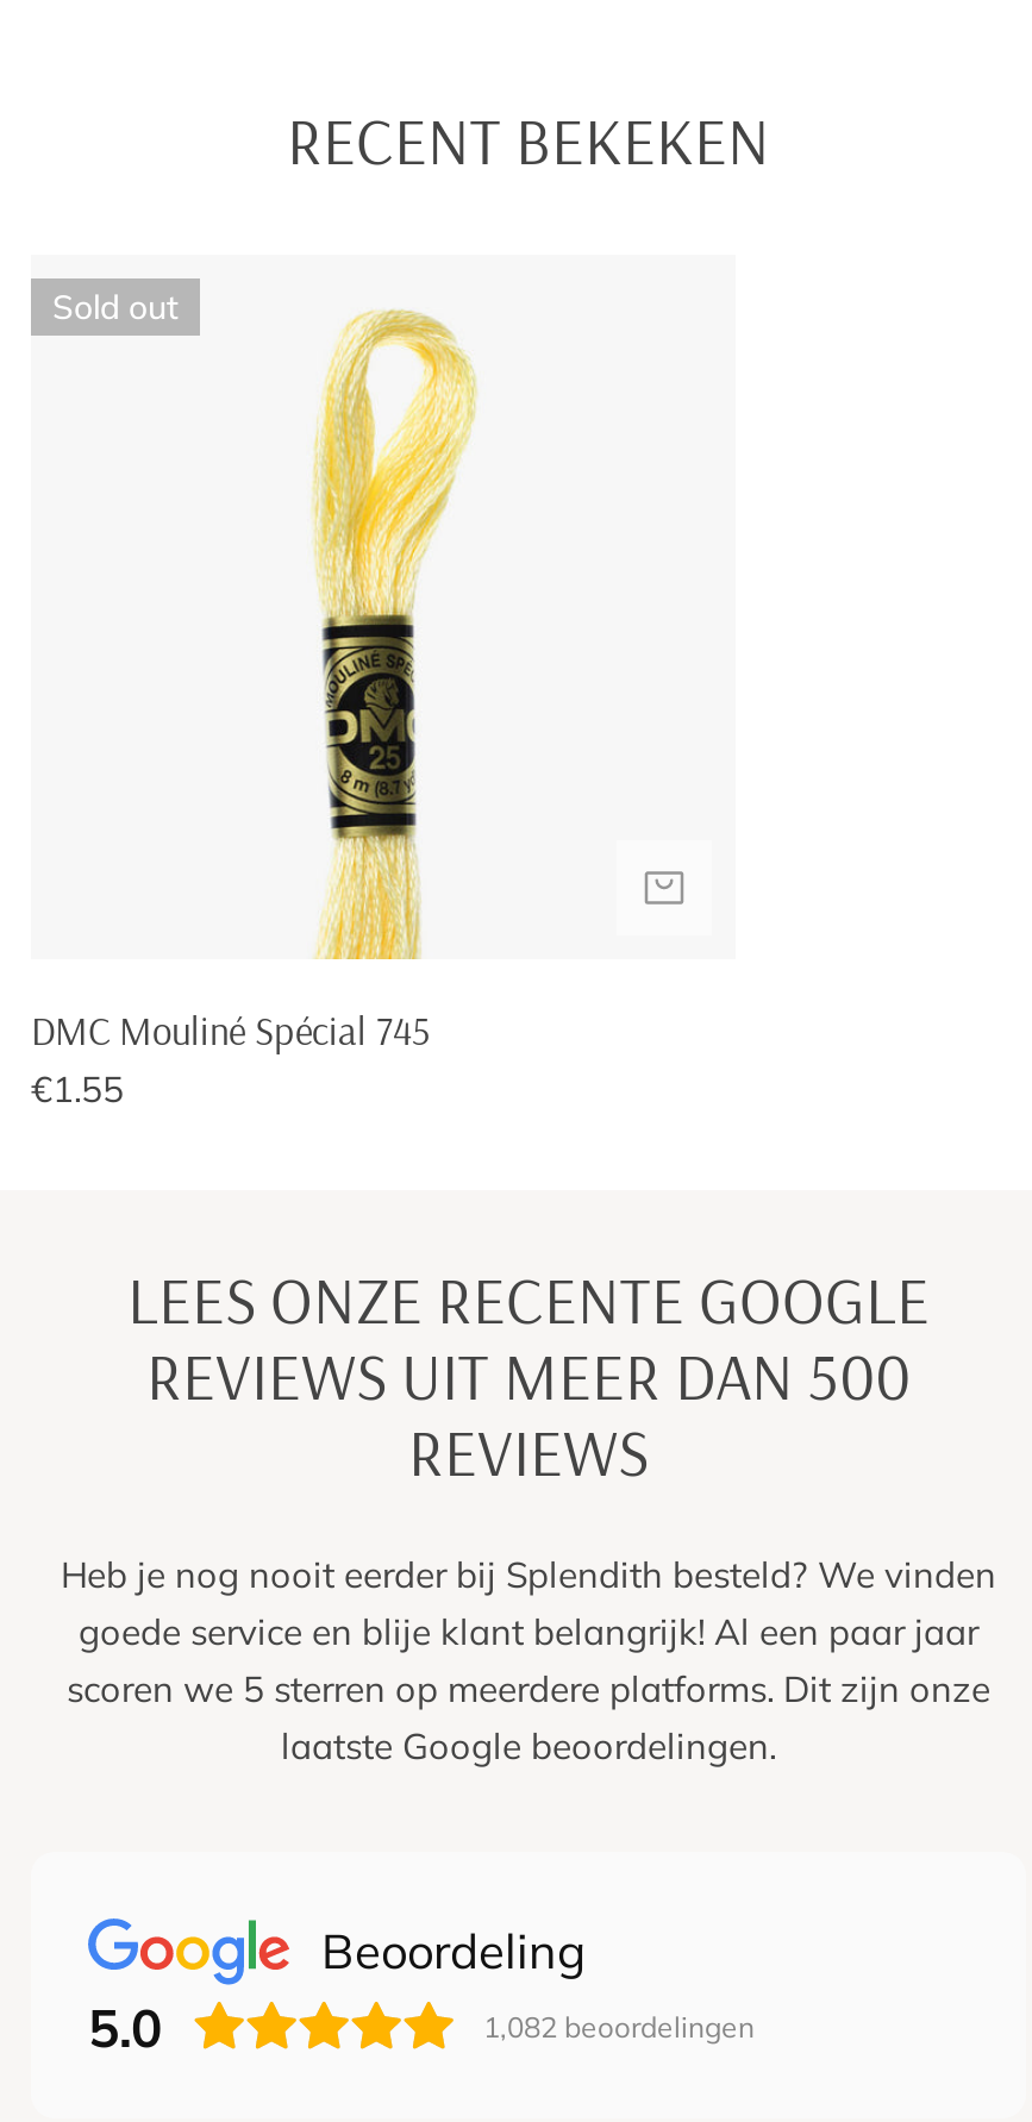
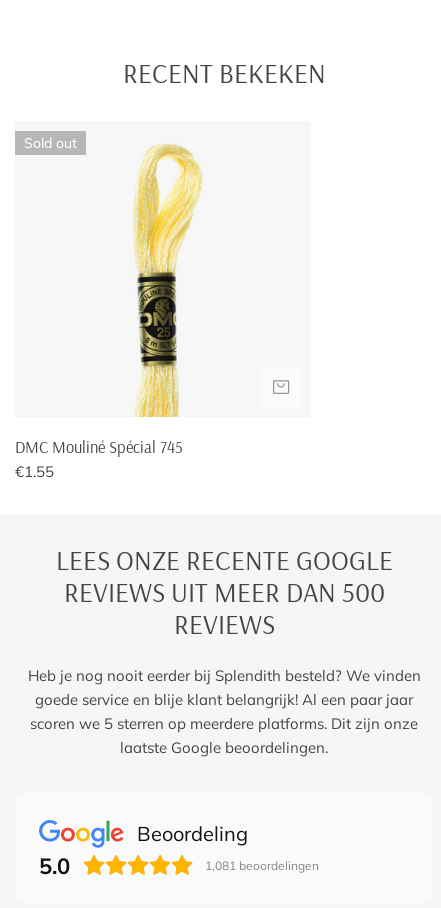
[483,2008,755,2044] 1,082 beoordelingen -> [205,858,319,873] 1,081 beoordelingen

